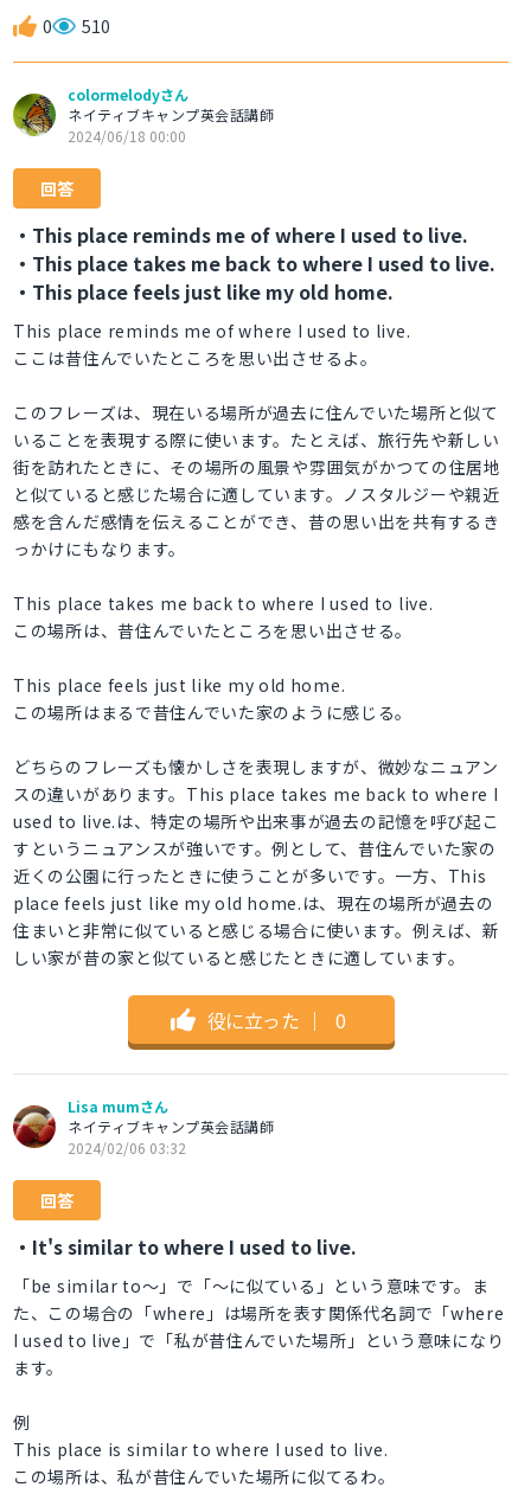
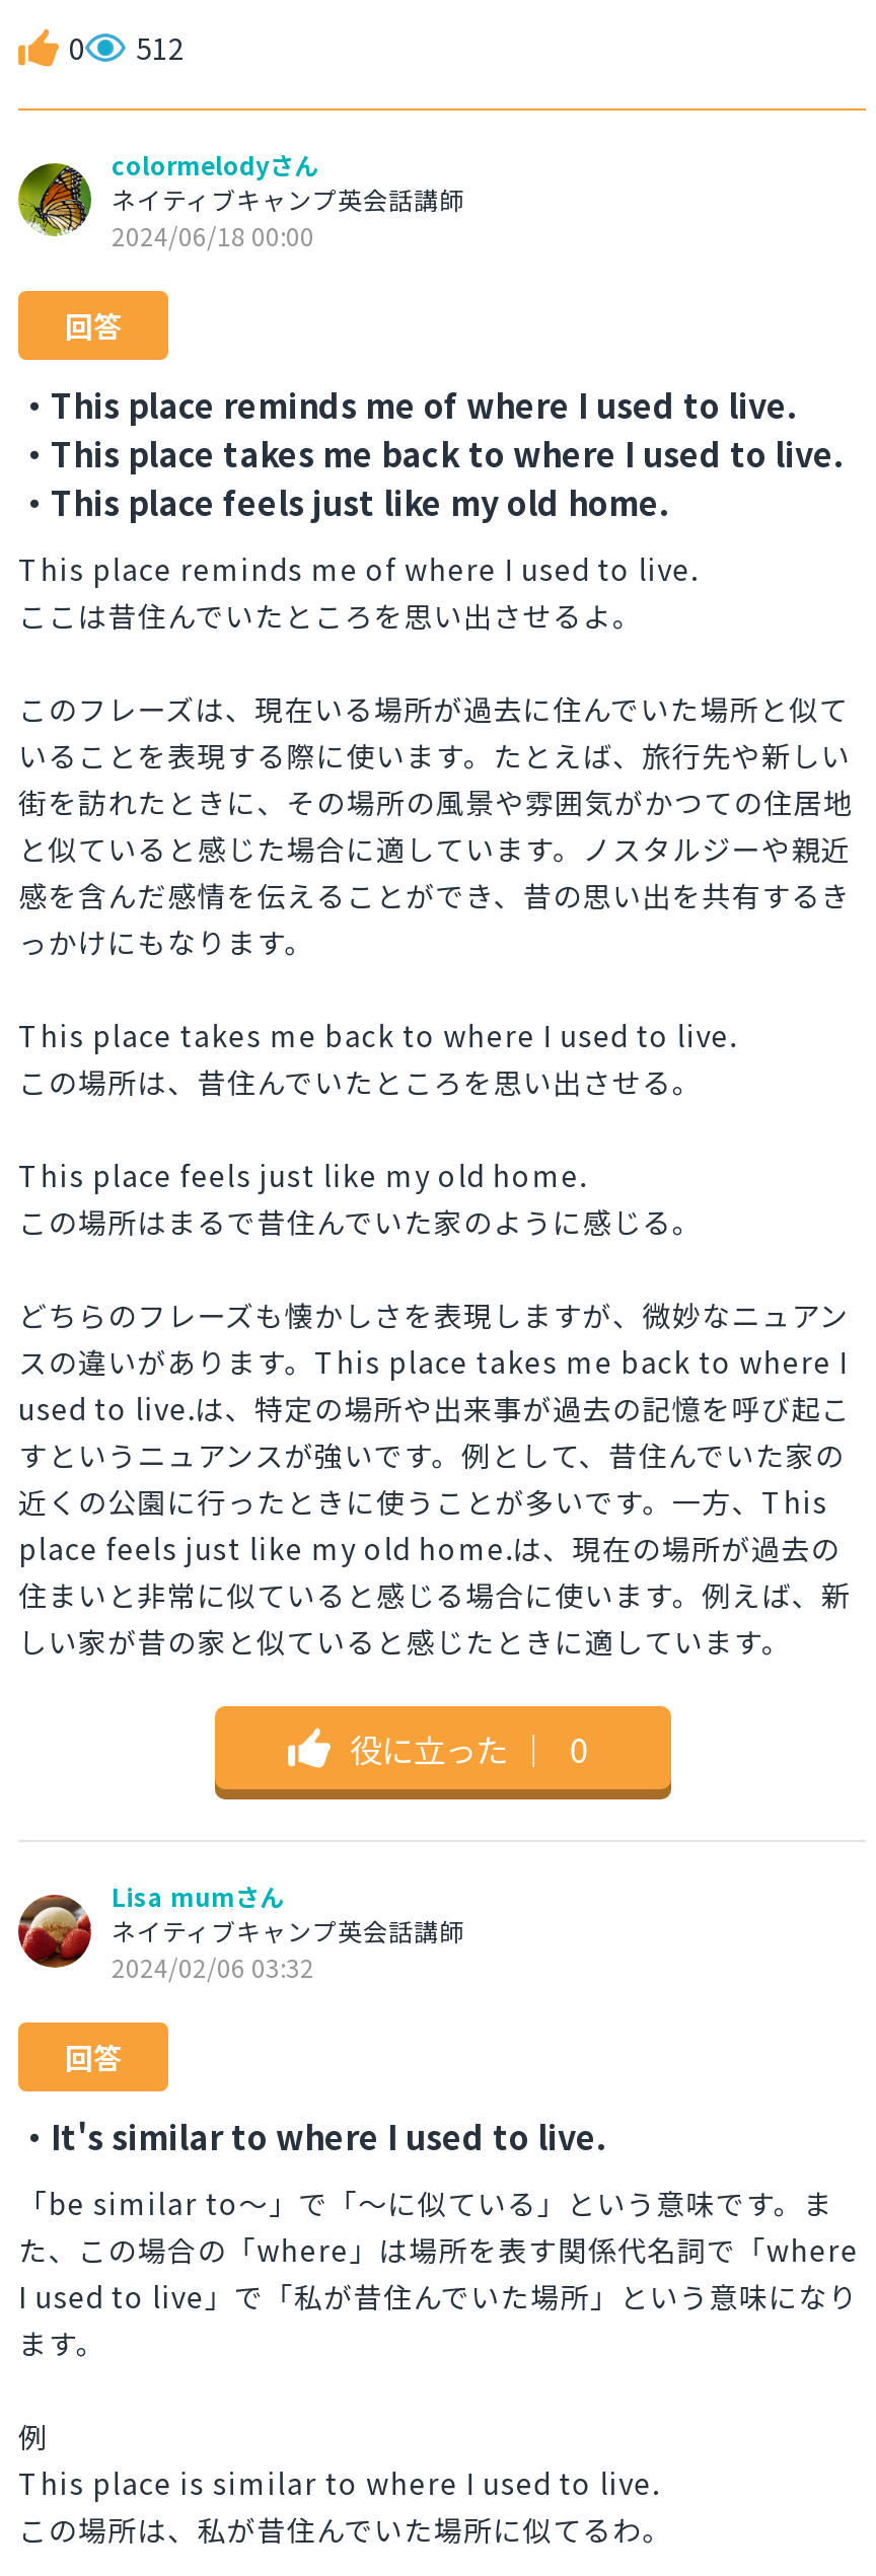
[43,15,110,39] 0 510 -> [69,28,185,69] 0 512

